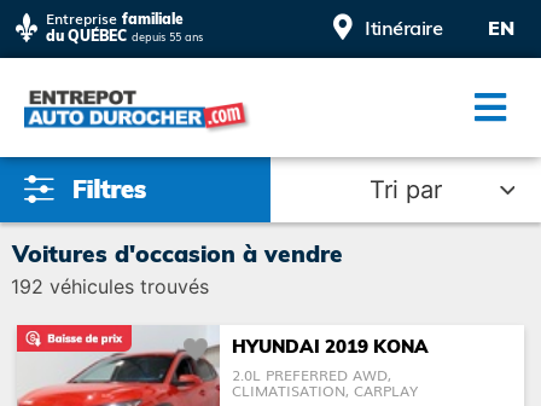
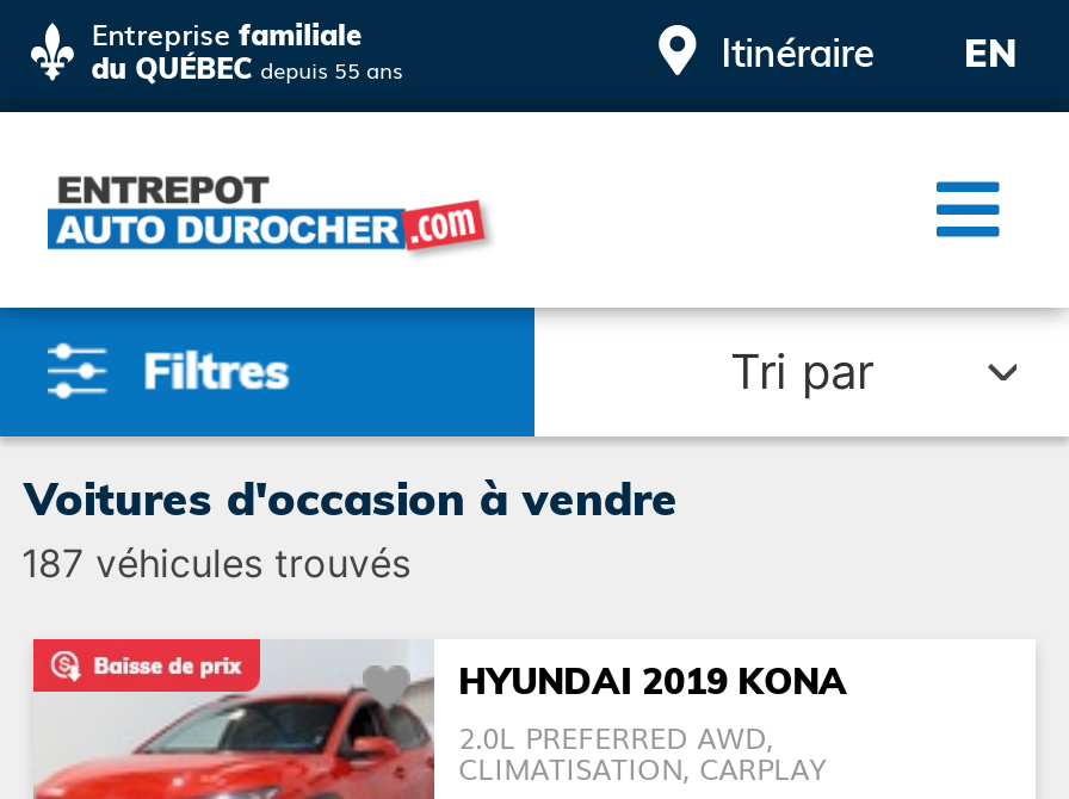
[11,275,209,299] 192 véhicules trouvés -> [21,540,410,588] 187 véhicules trouvés

